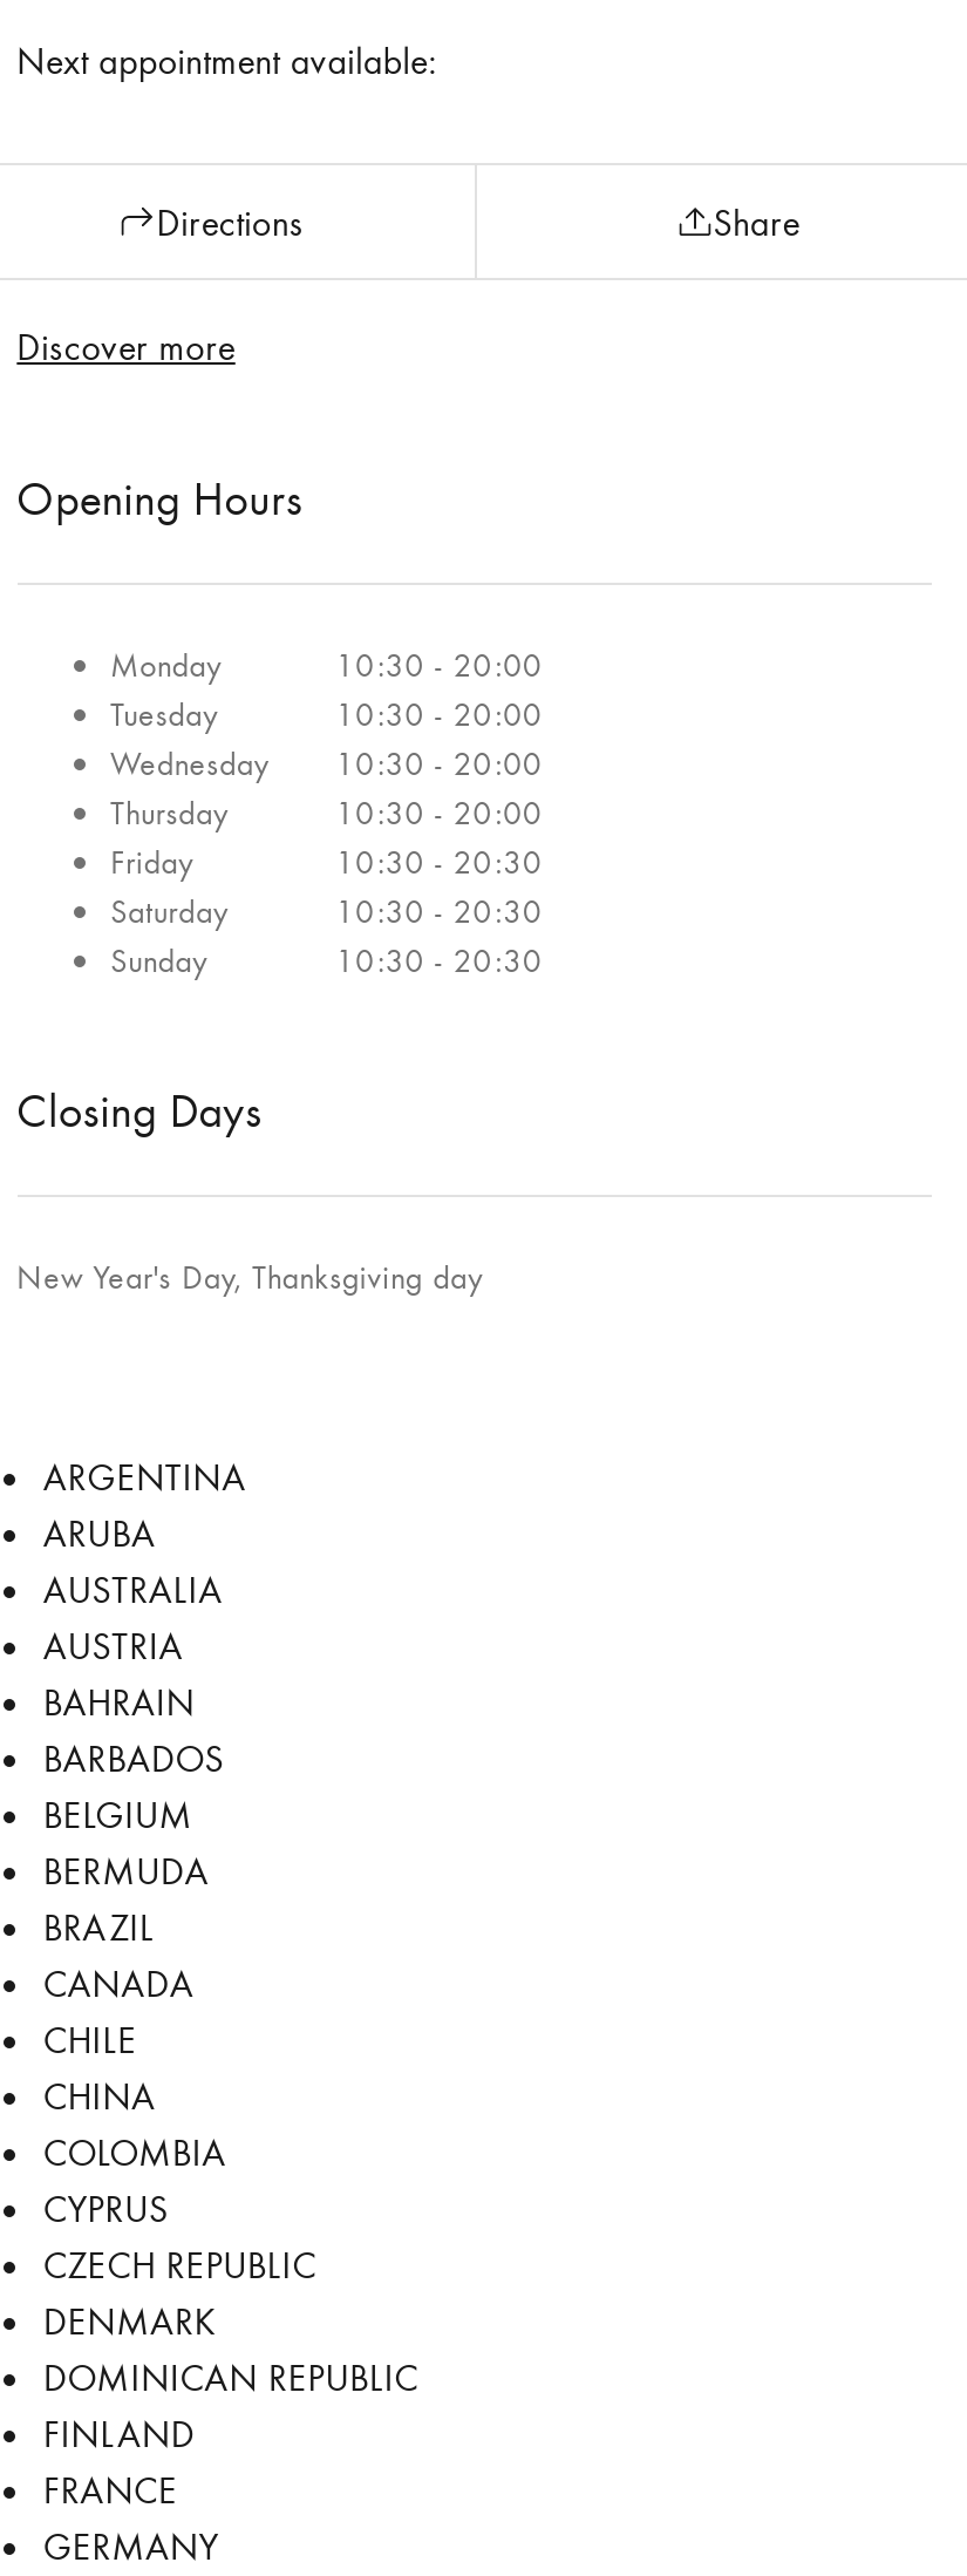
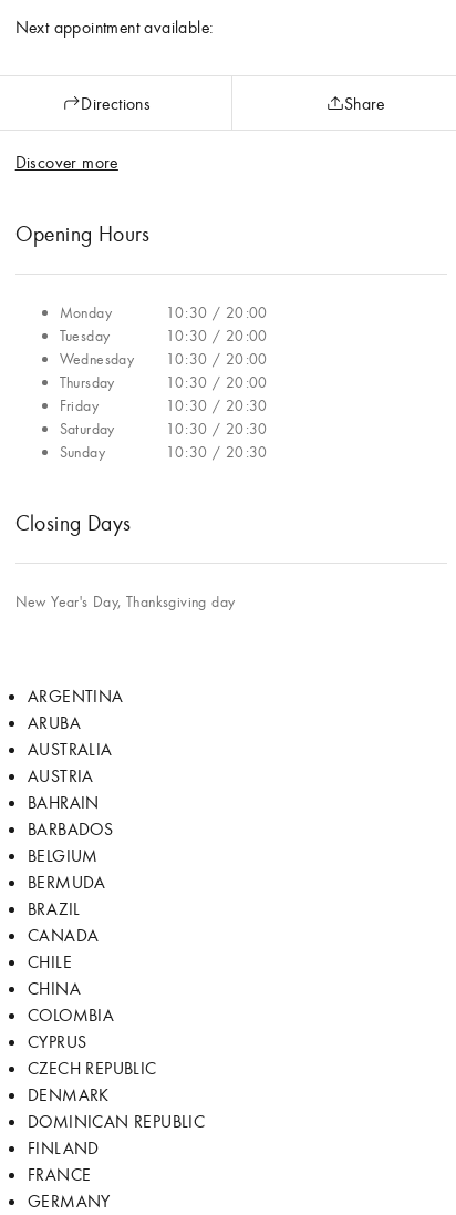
[336,644,542,686] 10:30 - 20:00 -> [166,302,268,322] 10:30 / 20:00
[336,693,542,735] 10:30 - 20:00 -> [166,326,268,346] 10:30 / 20:00
[111,742,542,784] Wednesday 10:30 - 20:00 -> [59,349,268,369] Wednesday 10:30 / 20:00
[336,791,542,834] 10:30 - 20:00 -> [166,372,268,392] 10:30 / 20:00
[336,841,542,883] 10:30 - 20:30 -> [166,395,268,415] 10:30 / 20:30
[336,890,542,932] 10:30 - 20:30 -> [166,419,268,439] 10:30 / 20:30
[336,939,542,981] 10:30 - 20:30 -> [166,442,268,462] 10:30 / 20:30

